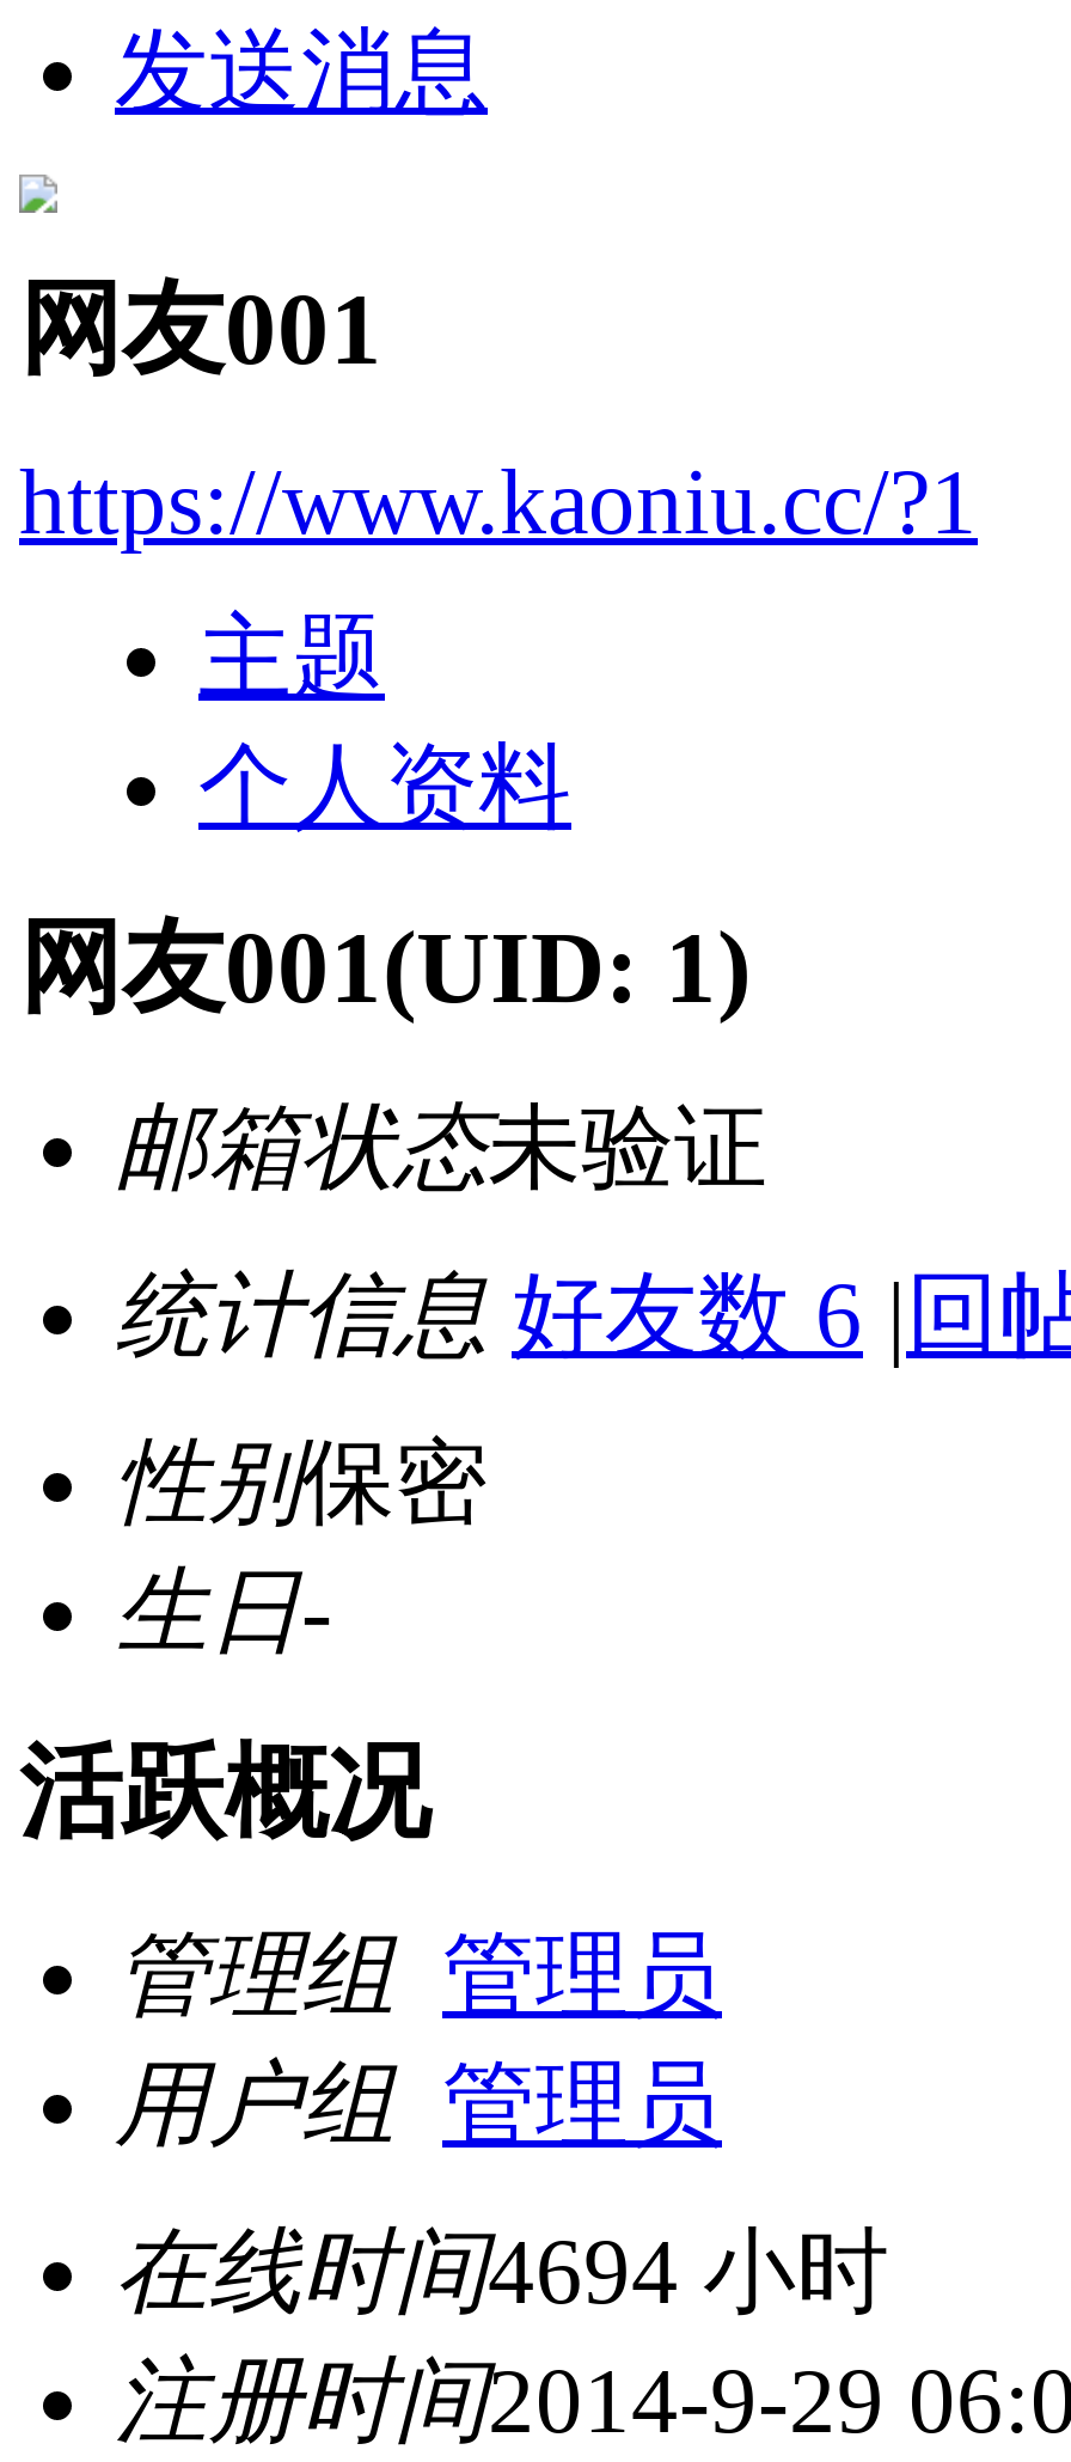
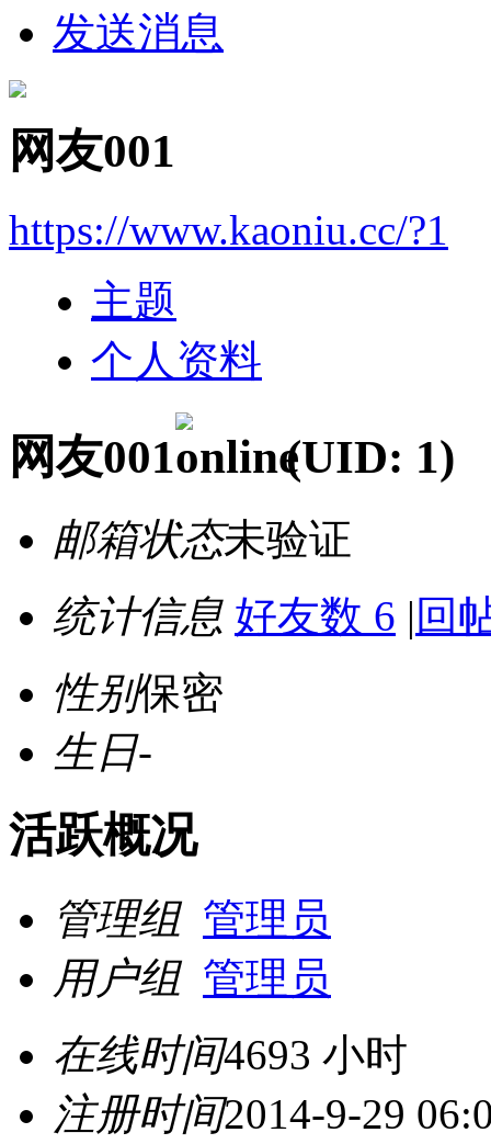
[115,2220,889,2323] 在线时间4694 小时 -> [53,1031,408,1078] 在线时间4693 小时

